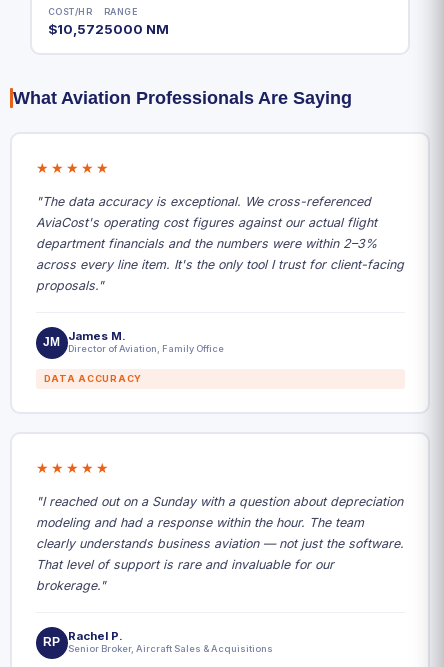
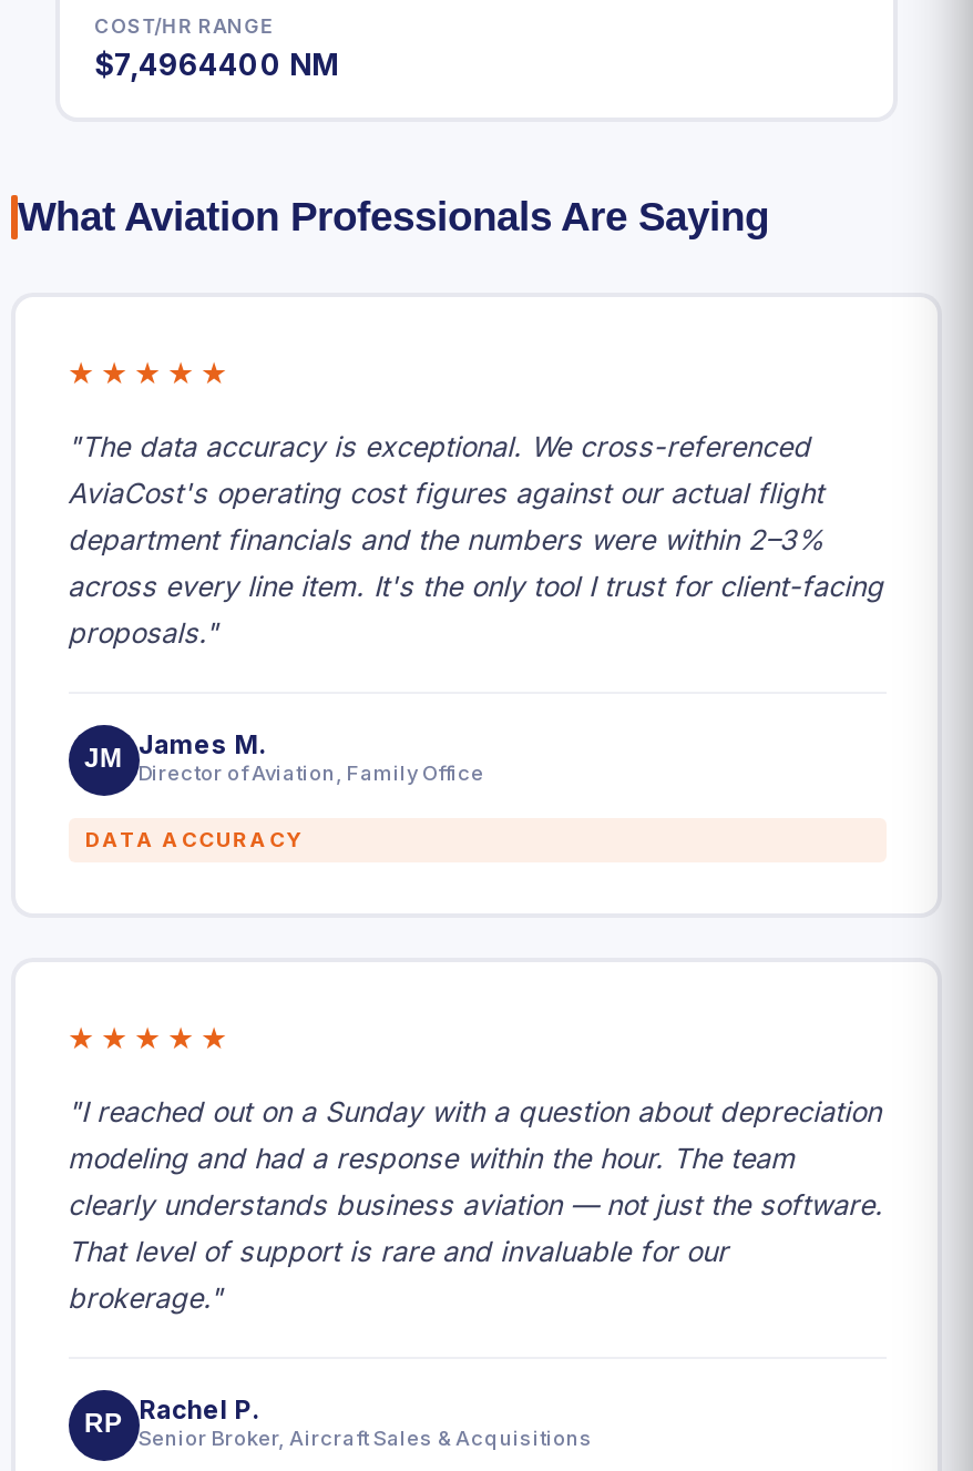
[47,21,103,37] $10,572 -> [94,46,198,81] $7,496
[103,21,168,37] 5000 NM -> [198,46,340,81] 4400 NM

